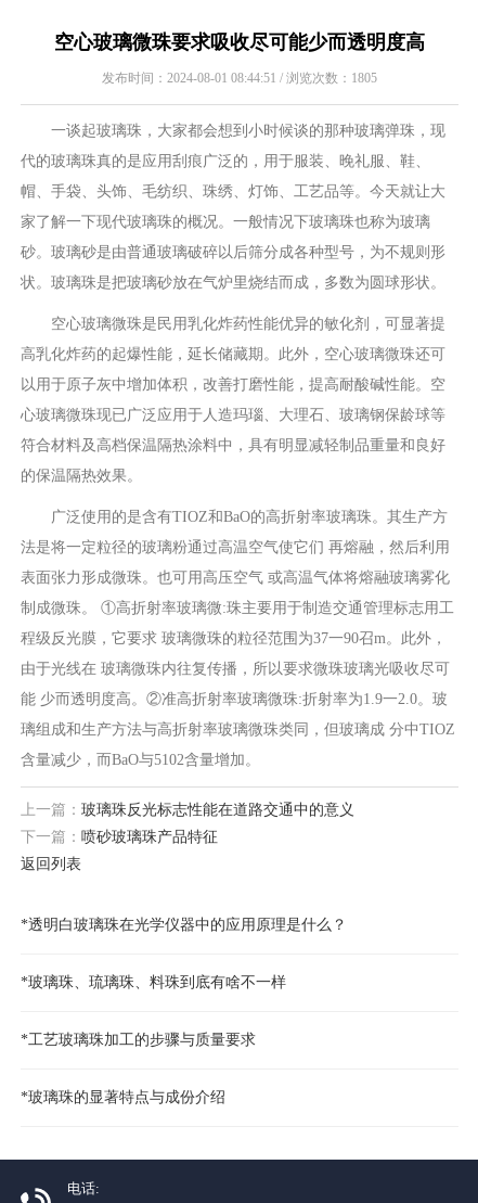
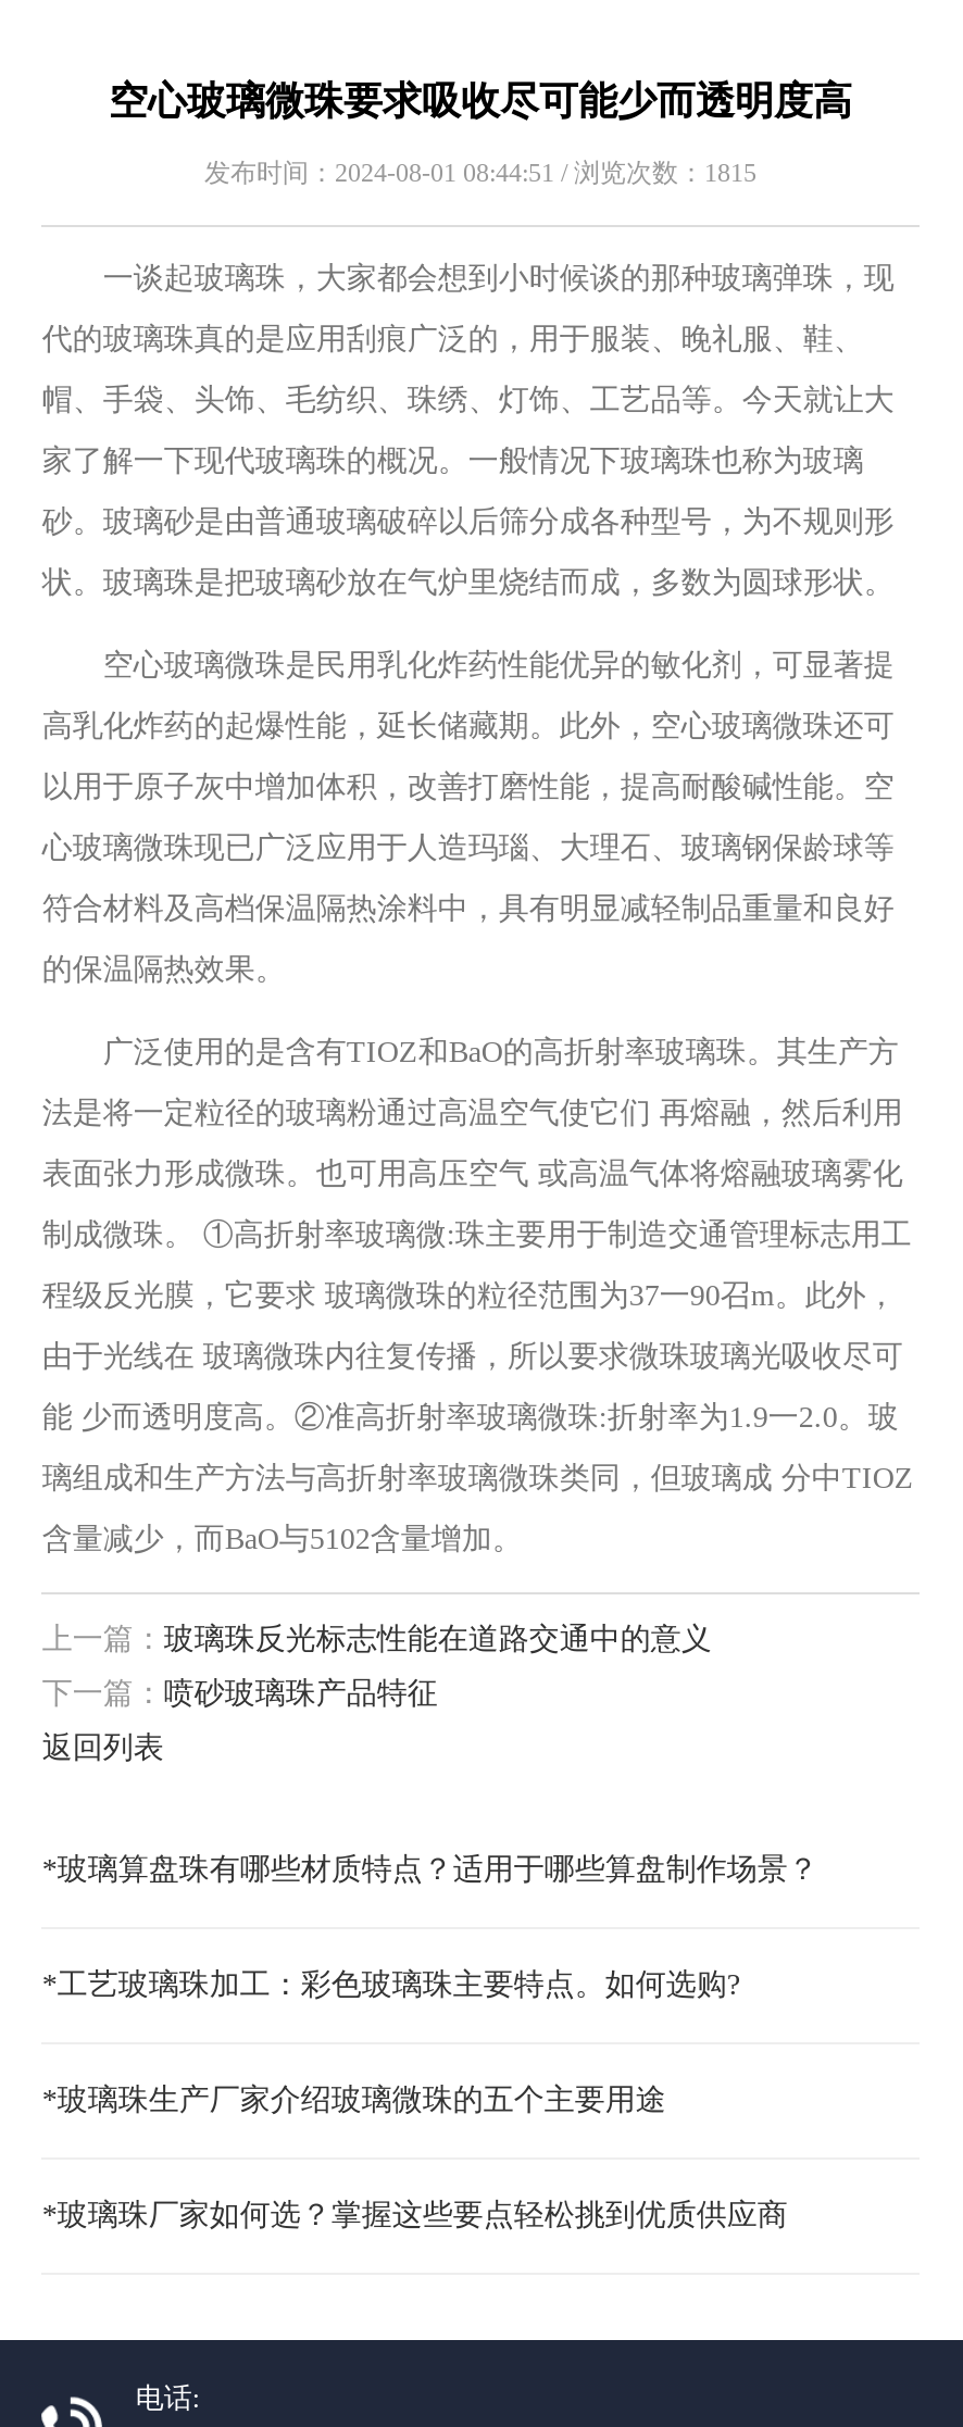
[102,71,377,86] 发布时间：2024-08-01 08:44:51 / 浏览次数：1805 -> [204,158,756,188] 发布时间：2024-08-01 08:44:51 / 浏览次数：1815
[21,917,347,933] *透明白玻璃珠在光学仪器中的应用原理是什么？ -> [42,1853,818,1886] *玻璃算盘珠有哪些材质特点？适用于哪些算盘制作场景？
[21,974,287,990] *玻璃珠、琉璃珠、料珠到底有啥不一样 -> [42,1969,740,2001] *工艺玻璃珠加工：彩色玻璃珠主要特点。如何选购?
[21,1032,256,1048] *工艺玻璃珠加工的步骤与质量要求 -> [42,2084,666,2116] *玻璃珠生产厂家介绍玻璃微珠的五个主要用途
[21,1089,226,1105] *玻璃珠的显著特点与成份介绍 -> [42,2199,788,2232] *玻璃珠厂家如何选？掌握这些要点轻松挑到优质供应商

